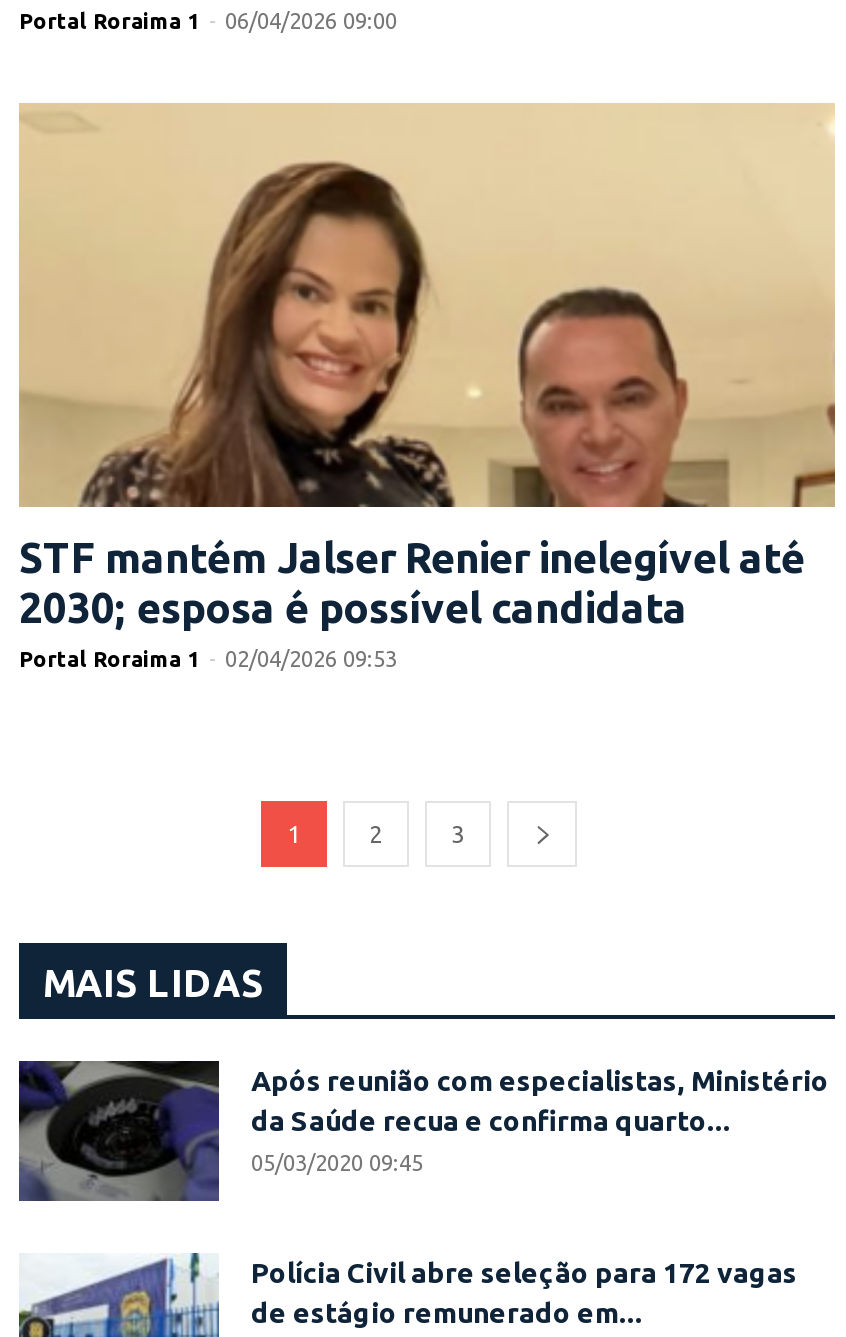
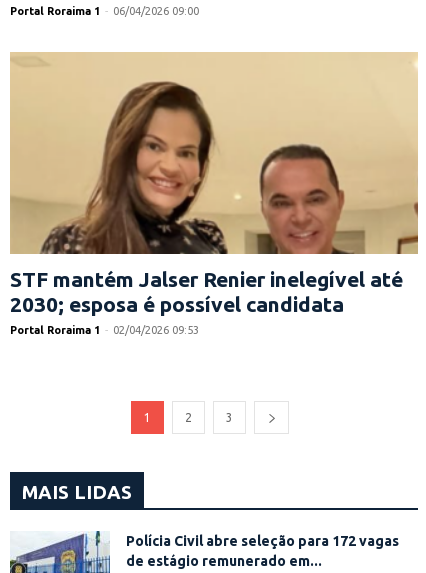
[17,1059,829,1211] [image] | Após reunião com especialistas, Ministério | da Saúde recua e confirma quarto... | 05/03/2020 09:45 -> none

